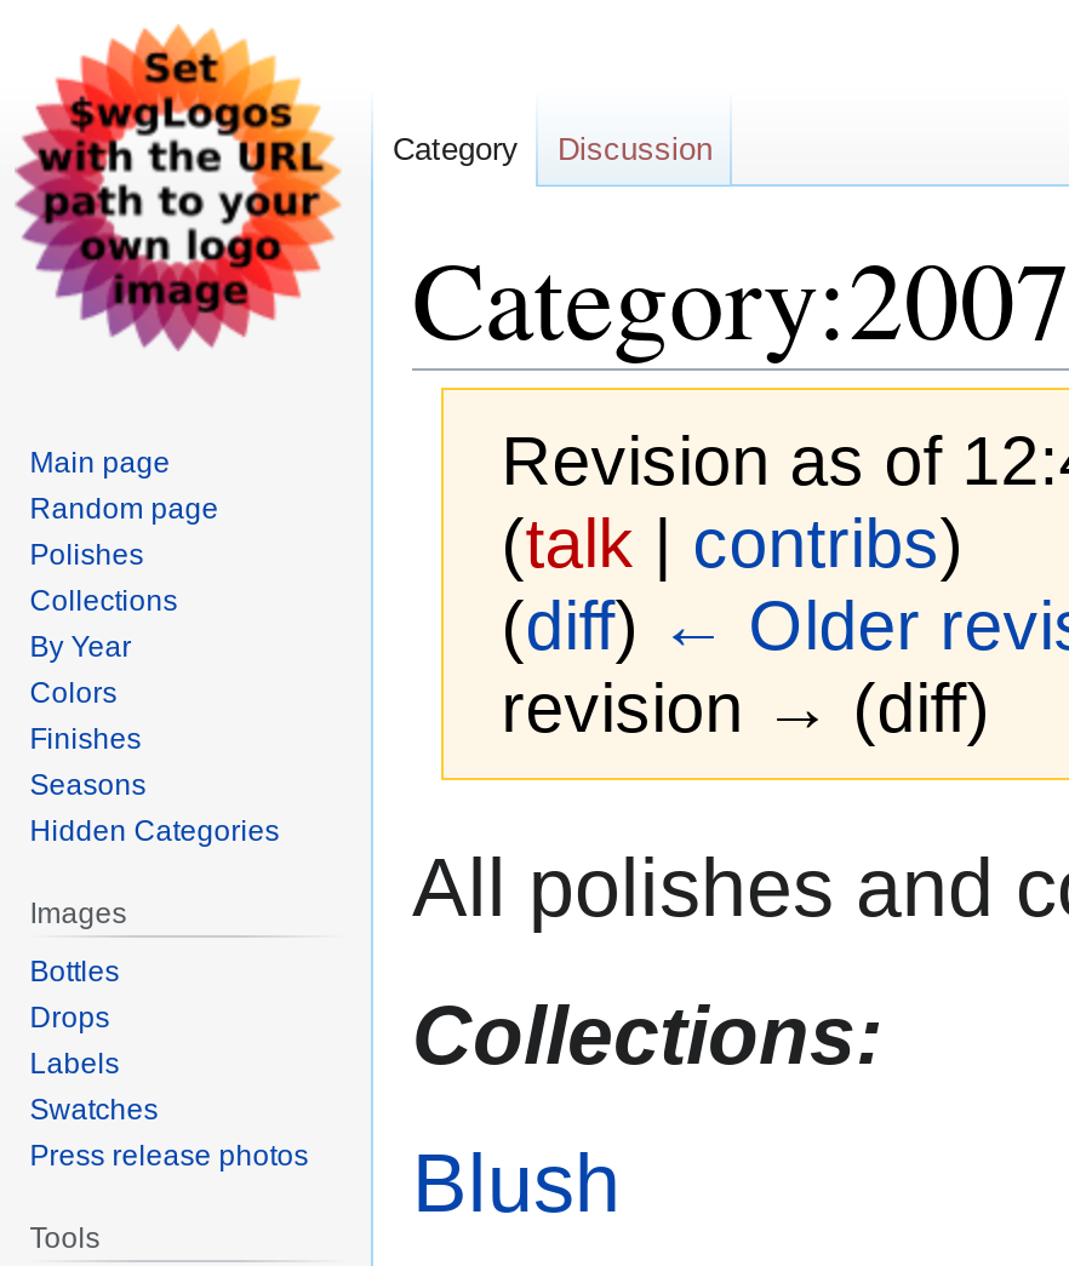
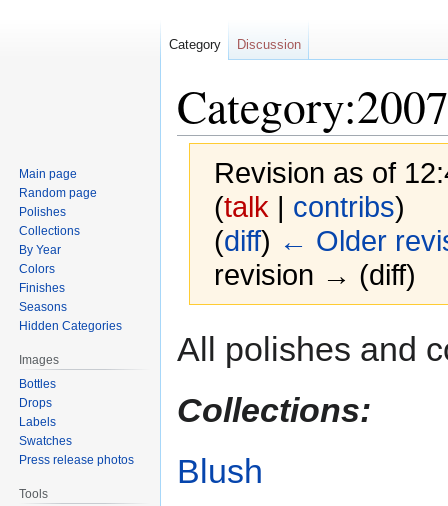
[15,24,342,351] [image] -> none

